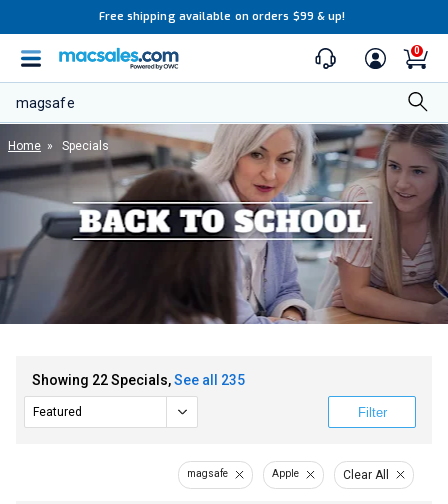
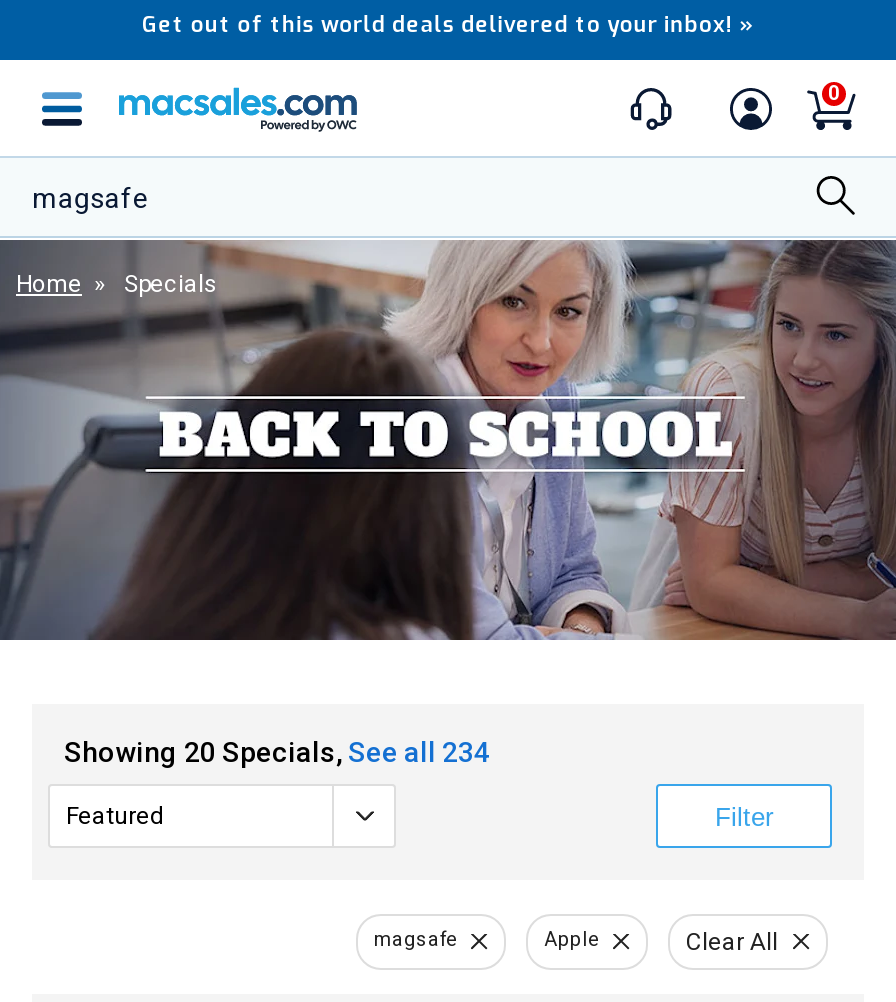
[98,9,345,24] Free shipping available on orders $99 & up! -> [142,10,754,40] Get out of this world deals delivered to your inbox! »
[32,372,245,388] Showing 22 Specials, See all 235 -> [64,736,490,768] Showing 20 Specials, See all 234

